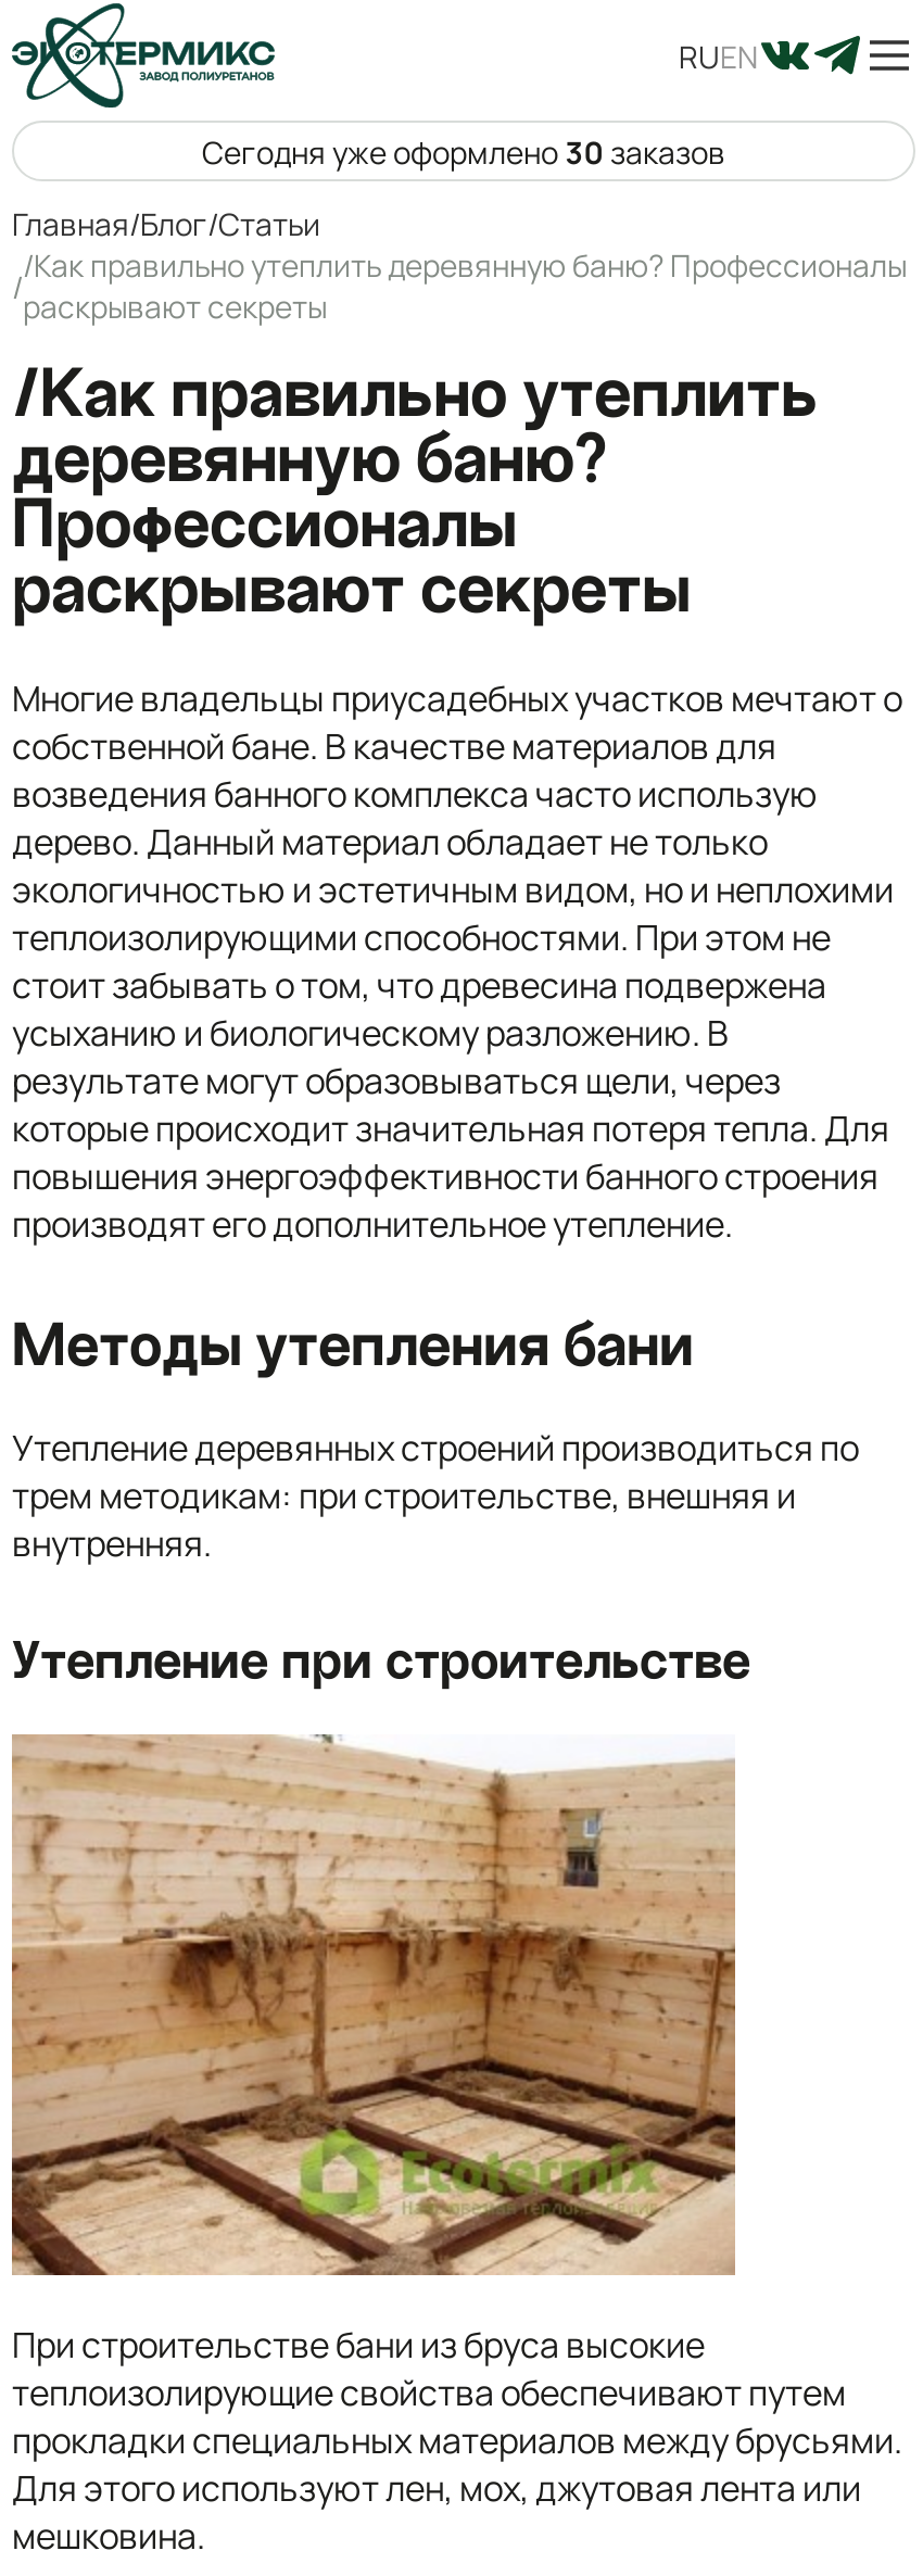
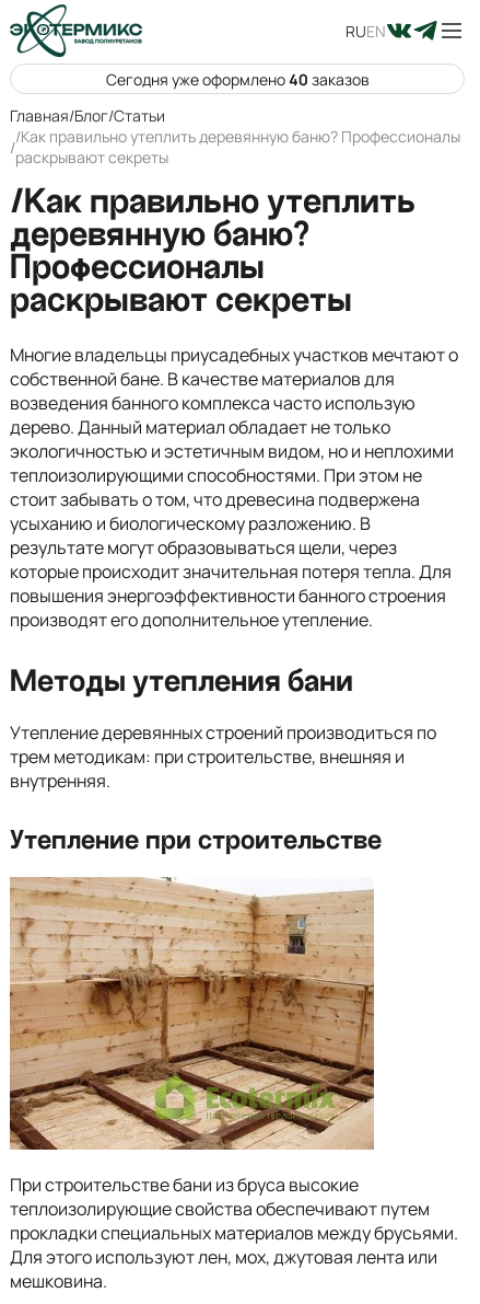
[202,130,725,172] Сегодня уже оформлено 30 заказов -> [106,68,369,89] Сегодня уже оформлено 40 заказов

